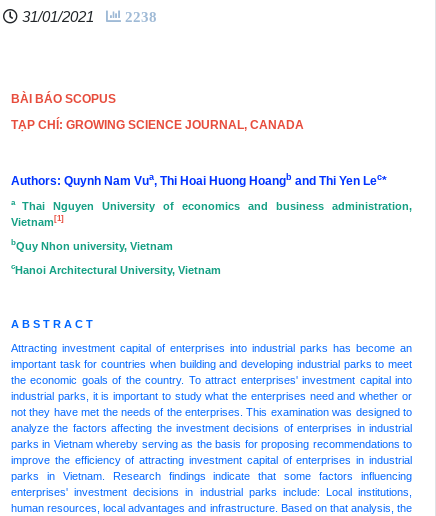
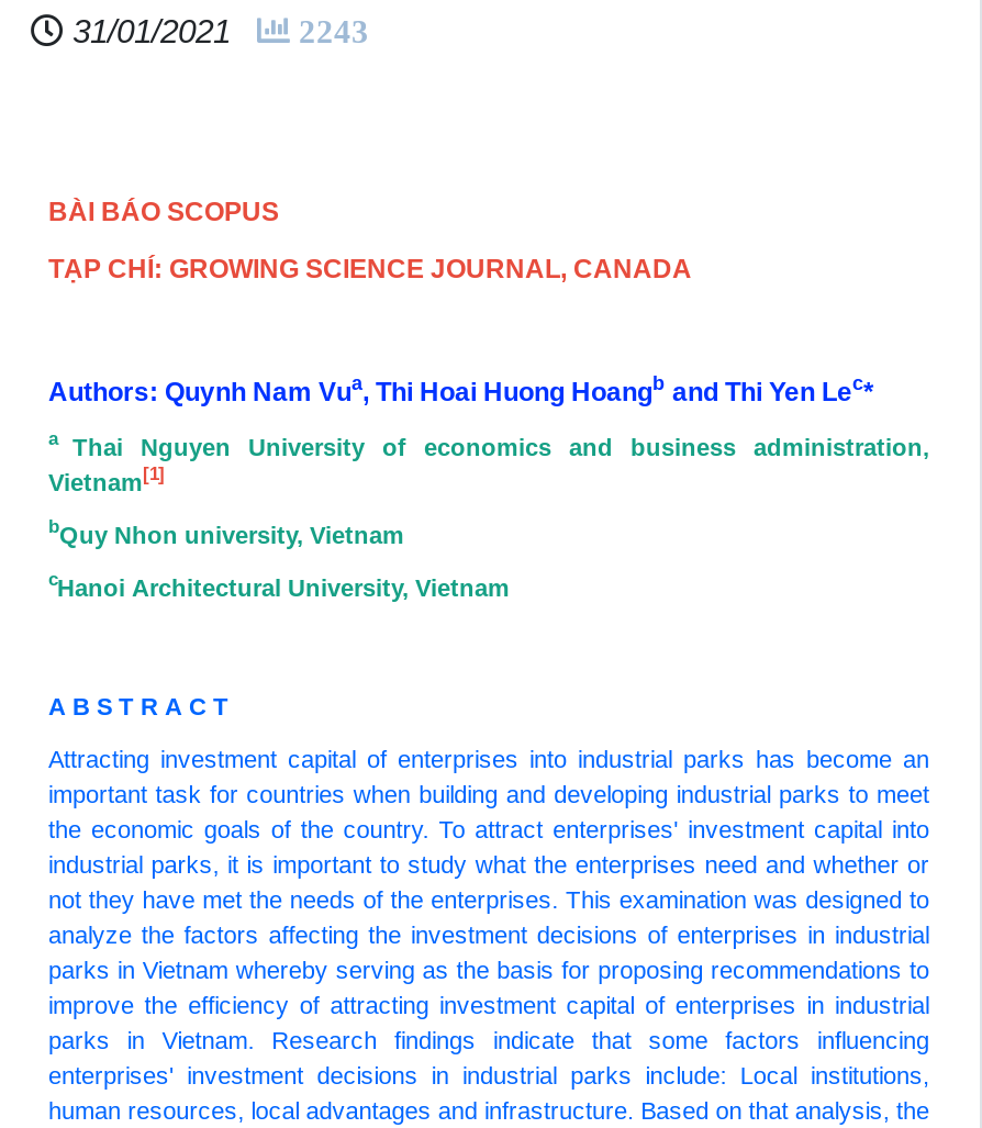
[22,7,157,24] 31/01/2021 2238 -> [72,11,369,48] 31/01/2021 2243

